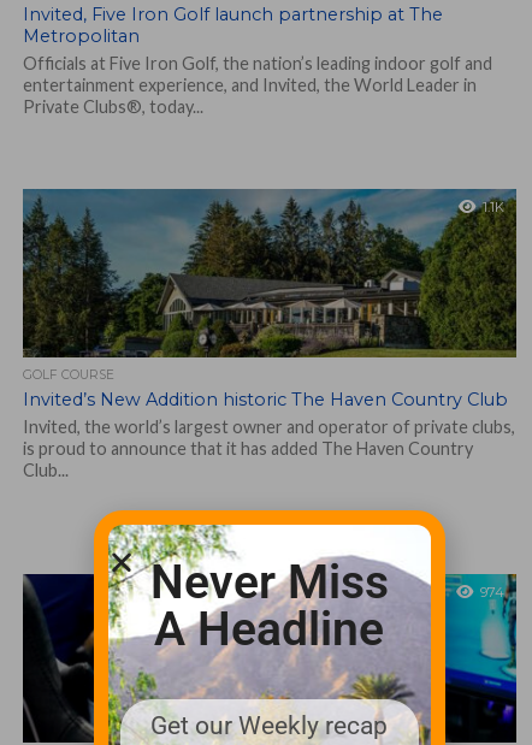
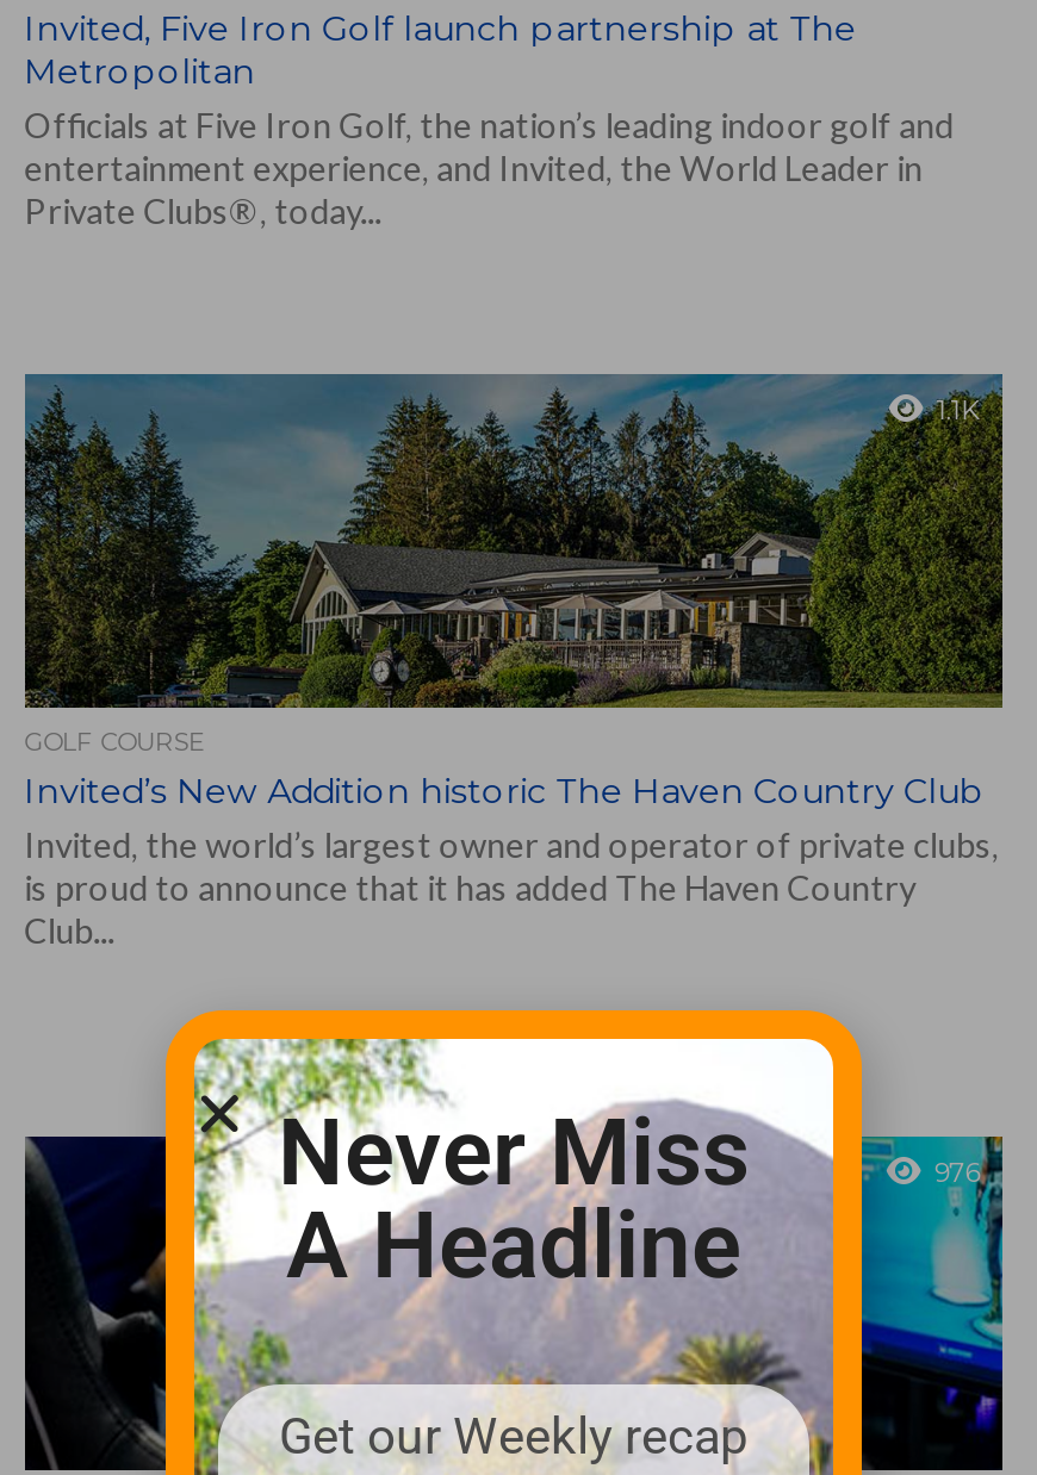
[481,584,505,601] 974 -> [934,1156,979,1189] 976

